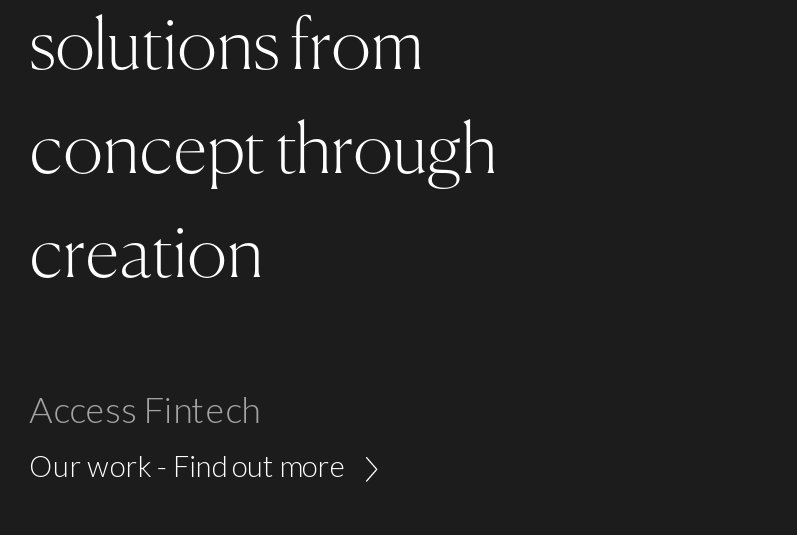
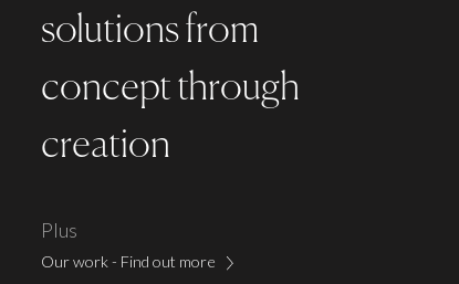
[29,387,259,431] Access Fintech -> [41,218,77,242] Plus

